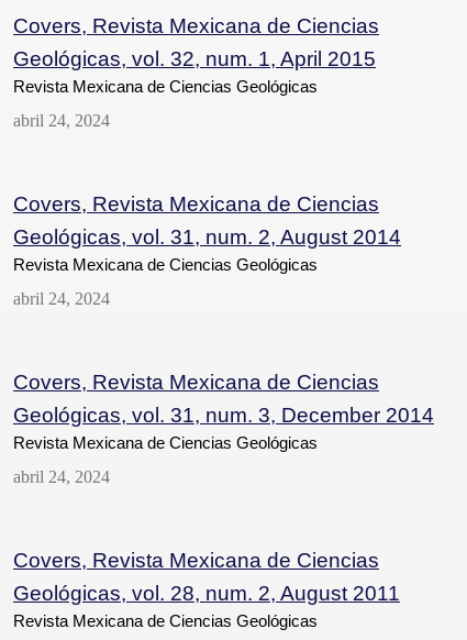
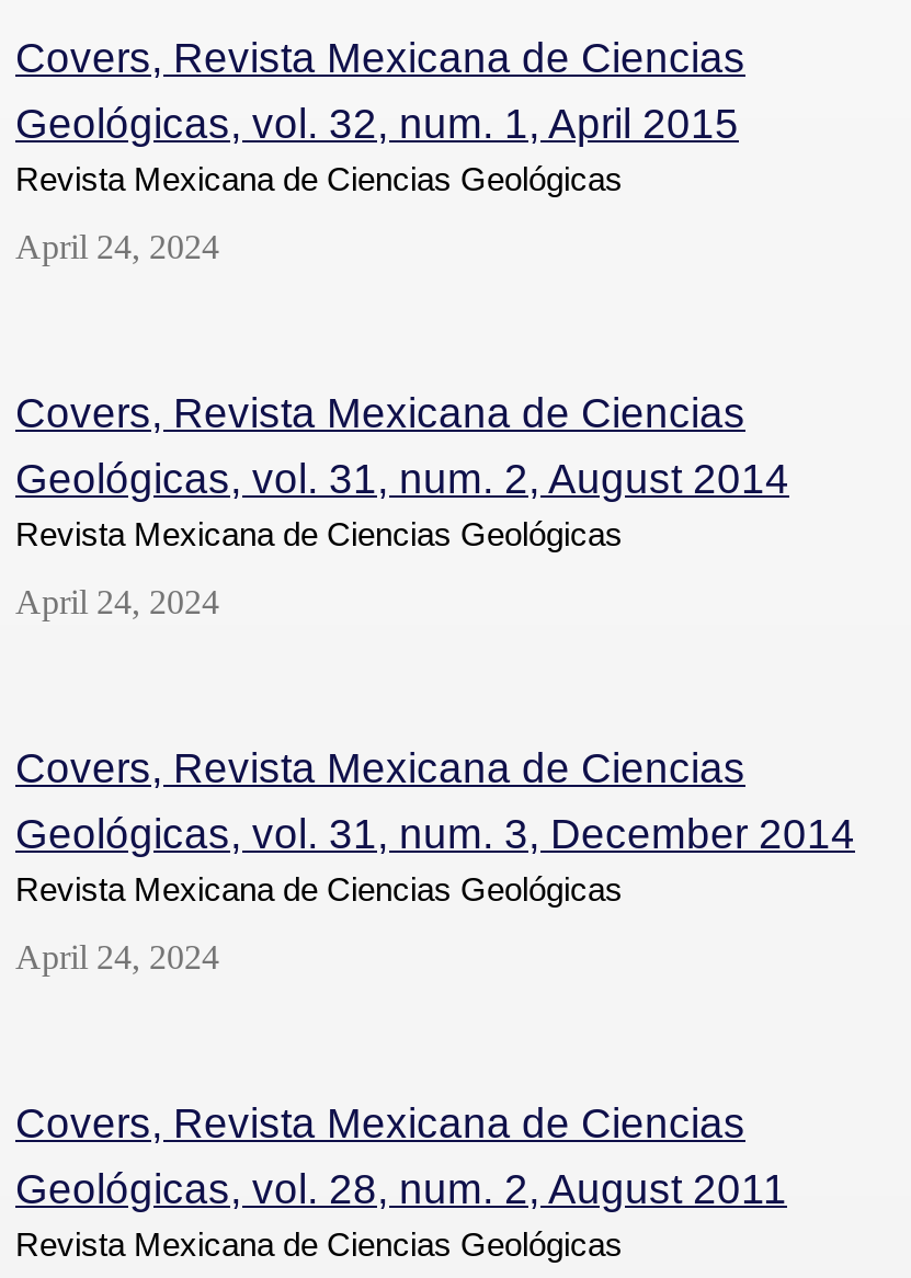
[13,111,110,130] abril 24, 2024 -> [15,228,219,265] April 24, 2024
[13,289,110,308] abril 24, 2024 -> [15,583,219,621] April 24, 2024
[13,467,110,486] abril 24, 2024 -> [15,938,219,976] April 24, 2024

